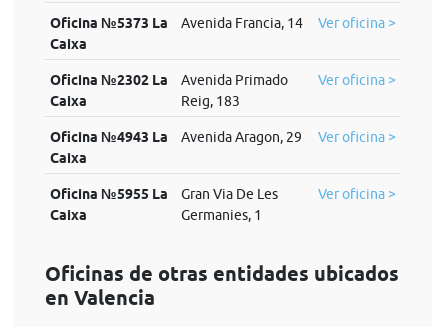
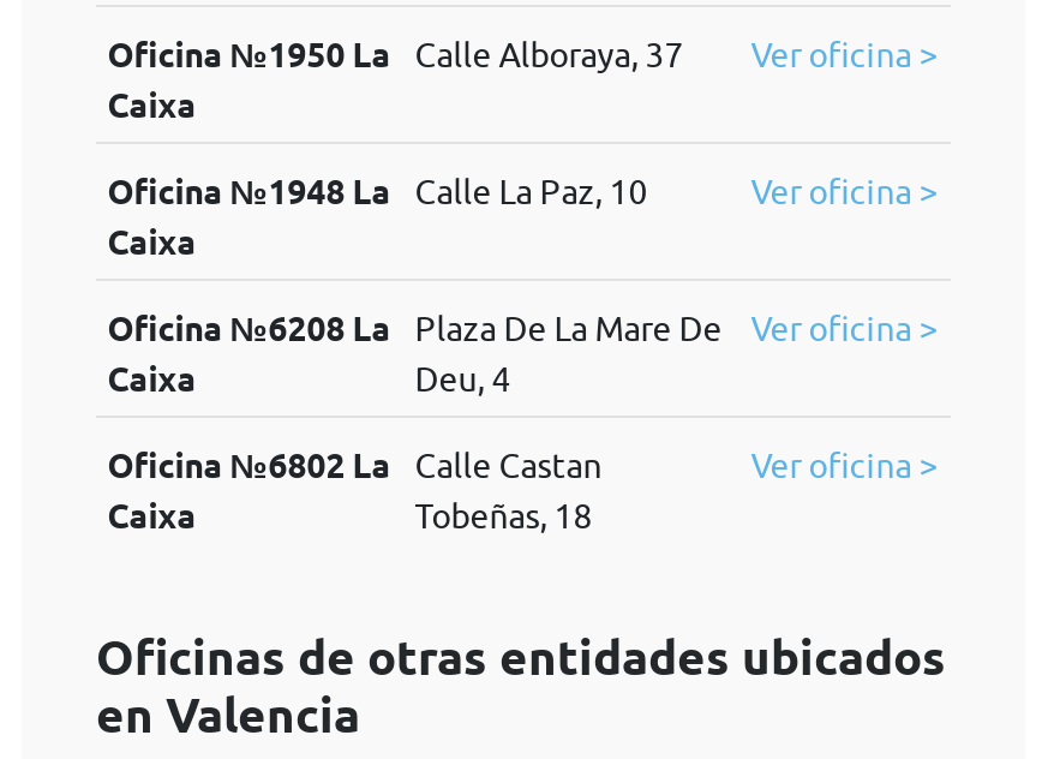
[50,15,168,31] Oficina №5373 La -> [108,36,391,74] Oficina №1950 La
[181,15,303,31] Avenida Francia, 14 -> [415,36,684,74] Calle Alboraya, 37
[50,72,168,88] Oficina №2302 La -> [108,173,391,211] Oficina №1948 La
[181,72,288,109] Avenida Primado | Reig, 183 -> [415,173,648,211] Calle La Paz, 10
[50,129,168,145] Oficina №4943 La -> [108,310,391,348] Oficina №6208 La
[181,129,302,145] Avenida Aragon, 29 -> [415,310,722,399] Plaza De La Mare De | Deu, 4
[50,186,168,202] Oficina №5955 La -> [108,447,391,485] Oficina №6802 La
[181,186,278,223] Gran Via De Les | Germanies, 1 -> [415,447,602,536] Calle Castan | Tobeñas, 18

